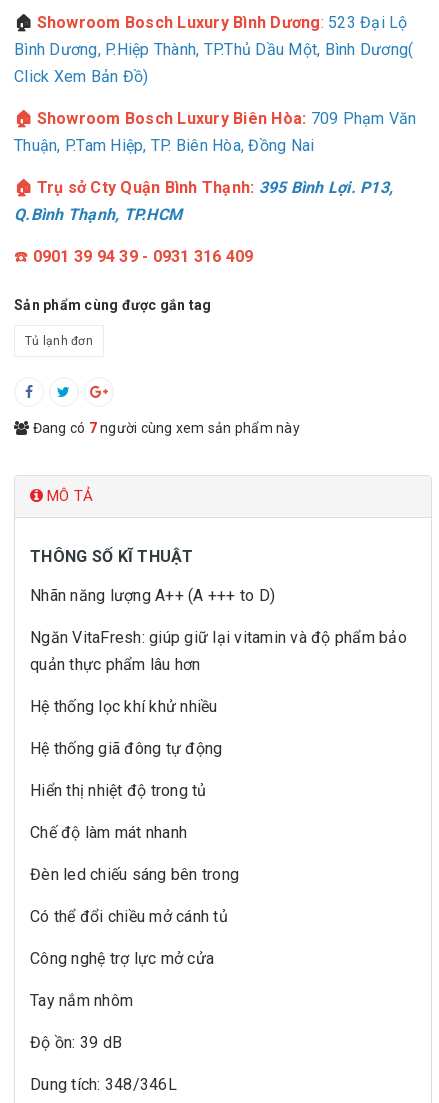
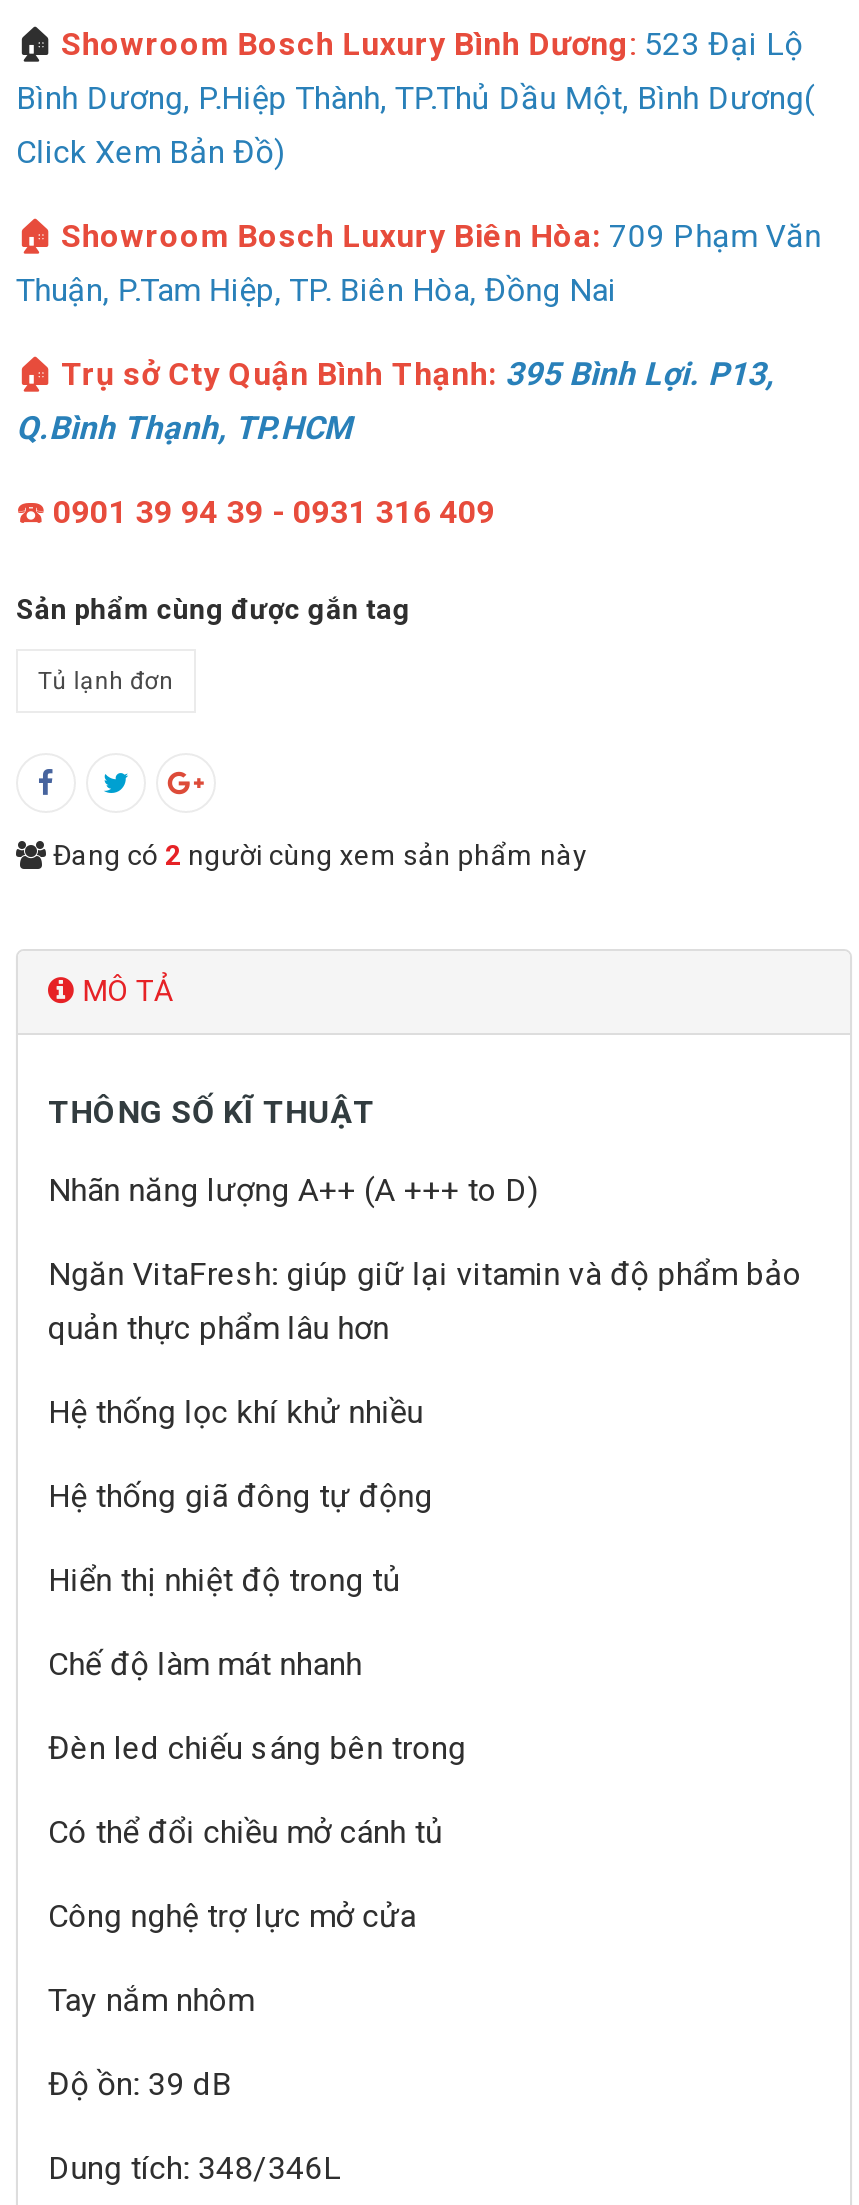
[29,420,300,436] Đang có 7 người cùng xem sản phẩm này -> [46,839,588,871] Đang có 2 người cùng xem sản phẩm này

